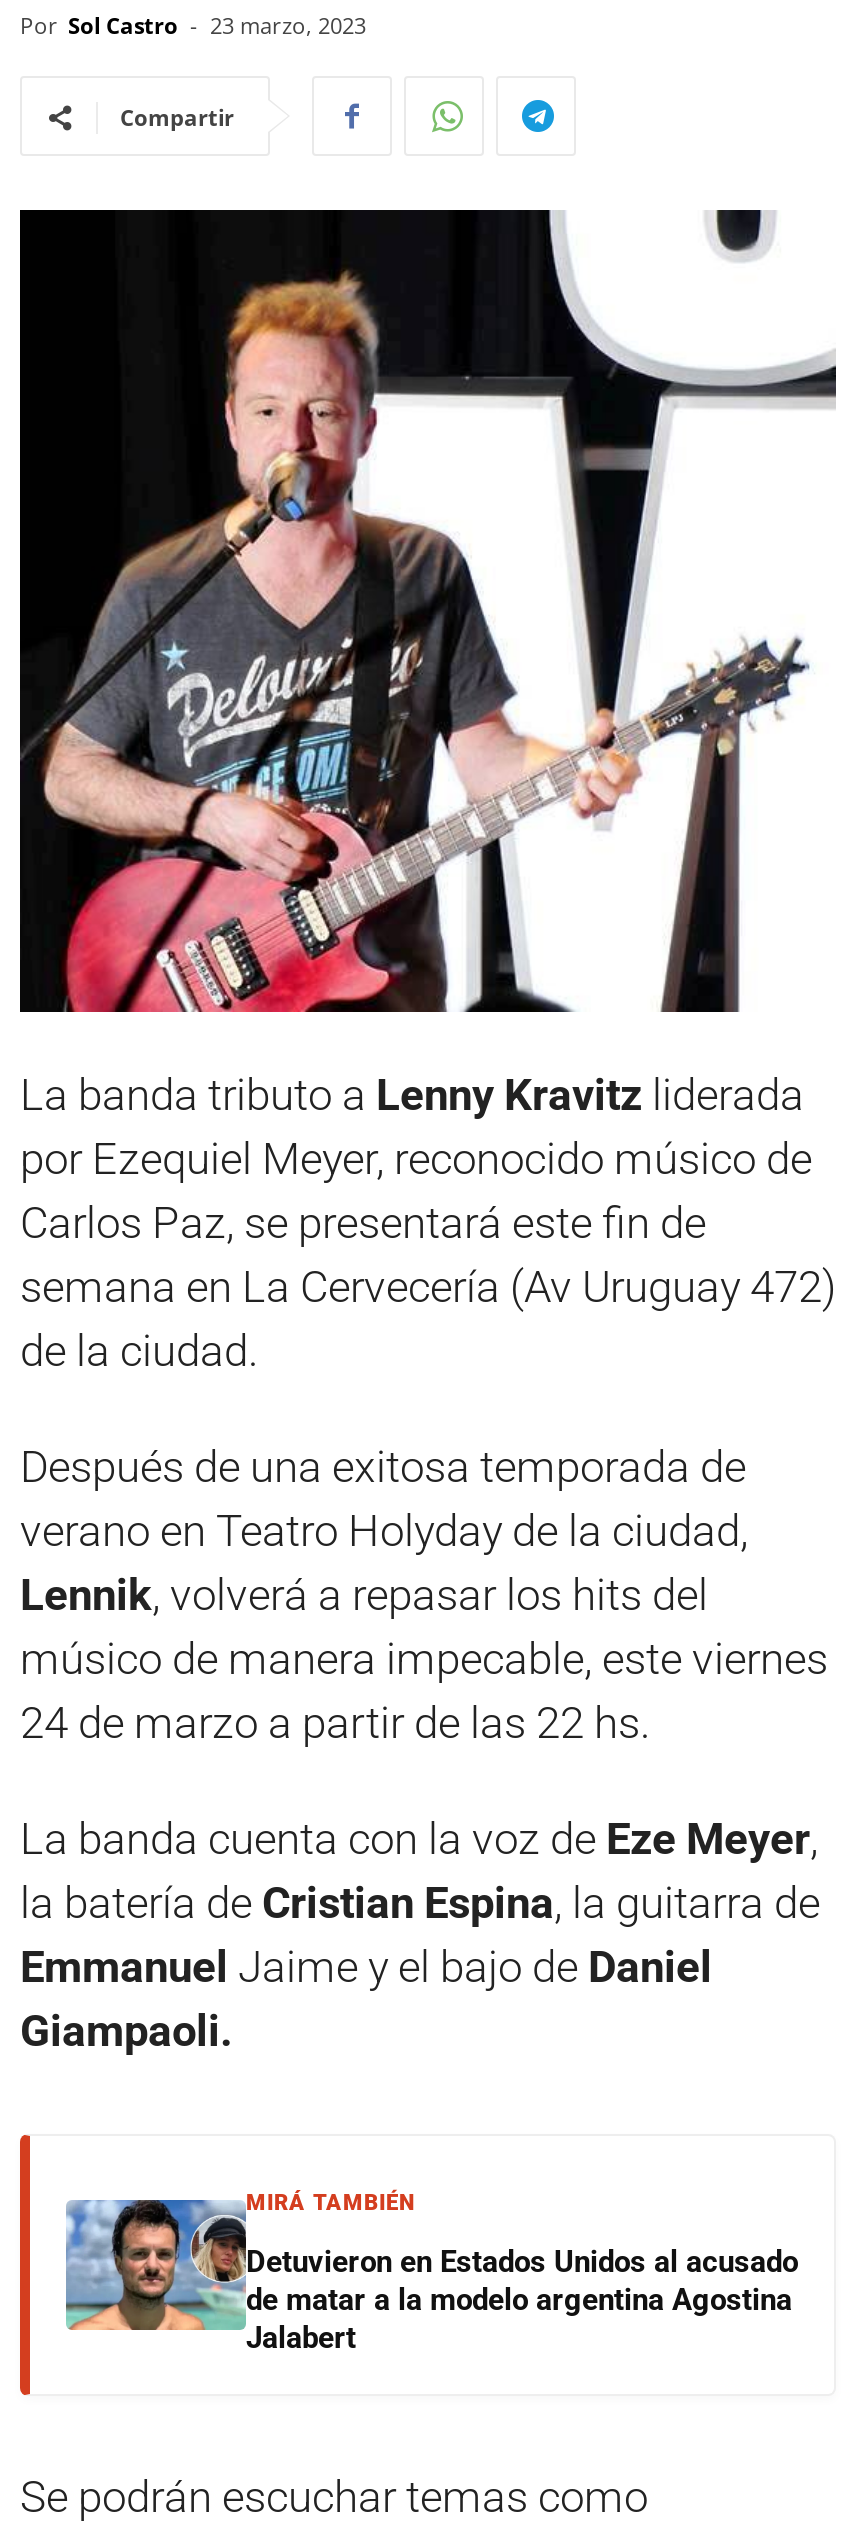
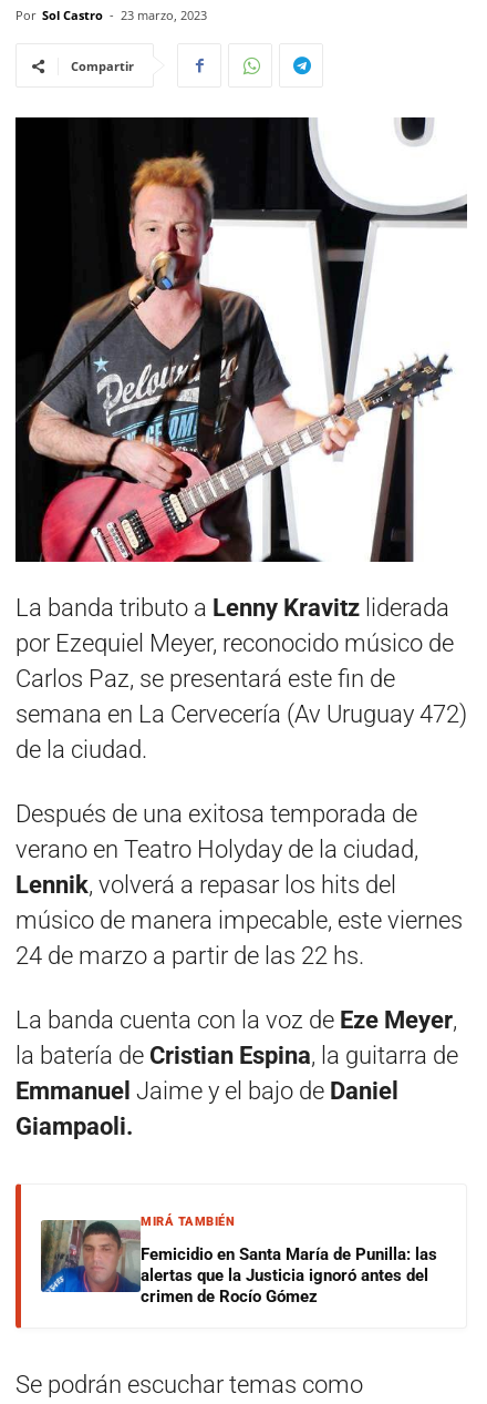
[64,2200,798,2355] [image] | Detuvieron en Estados Unidos al acusado | de matar a la modelo argentina Agostina | Jalabert -> [40,1220,437,1306] [image] | Femicidio en Santa María de Punilla: las | alertas que la Justicia ignoró antes del | crimen de Rocío Gómez

